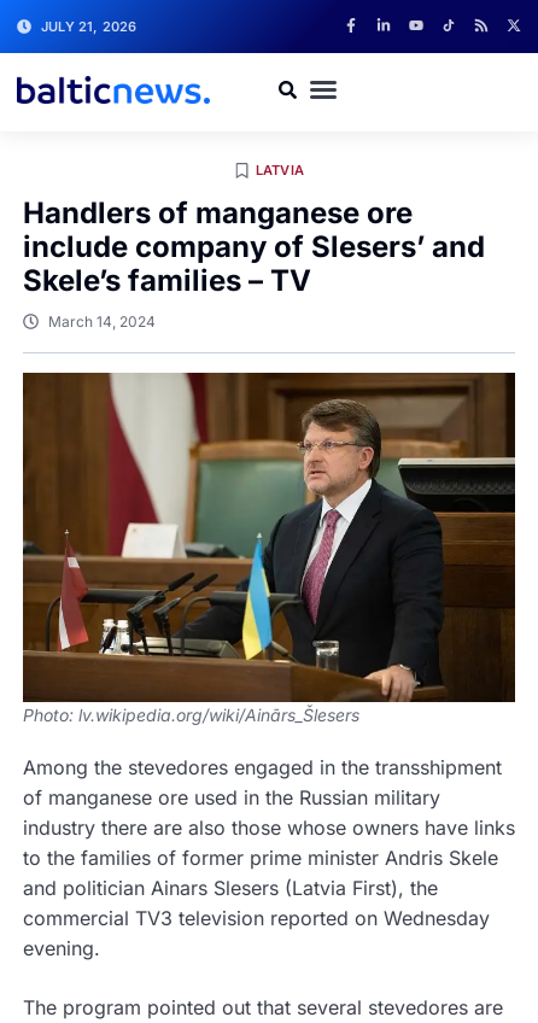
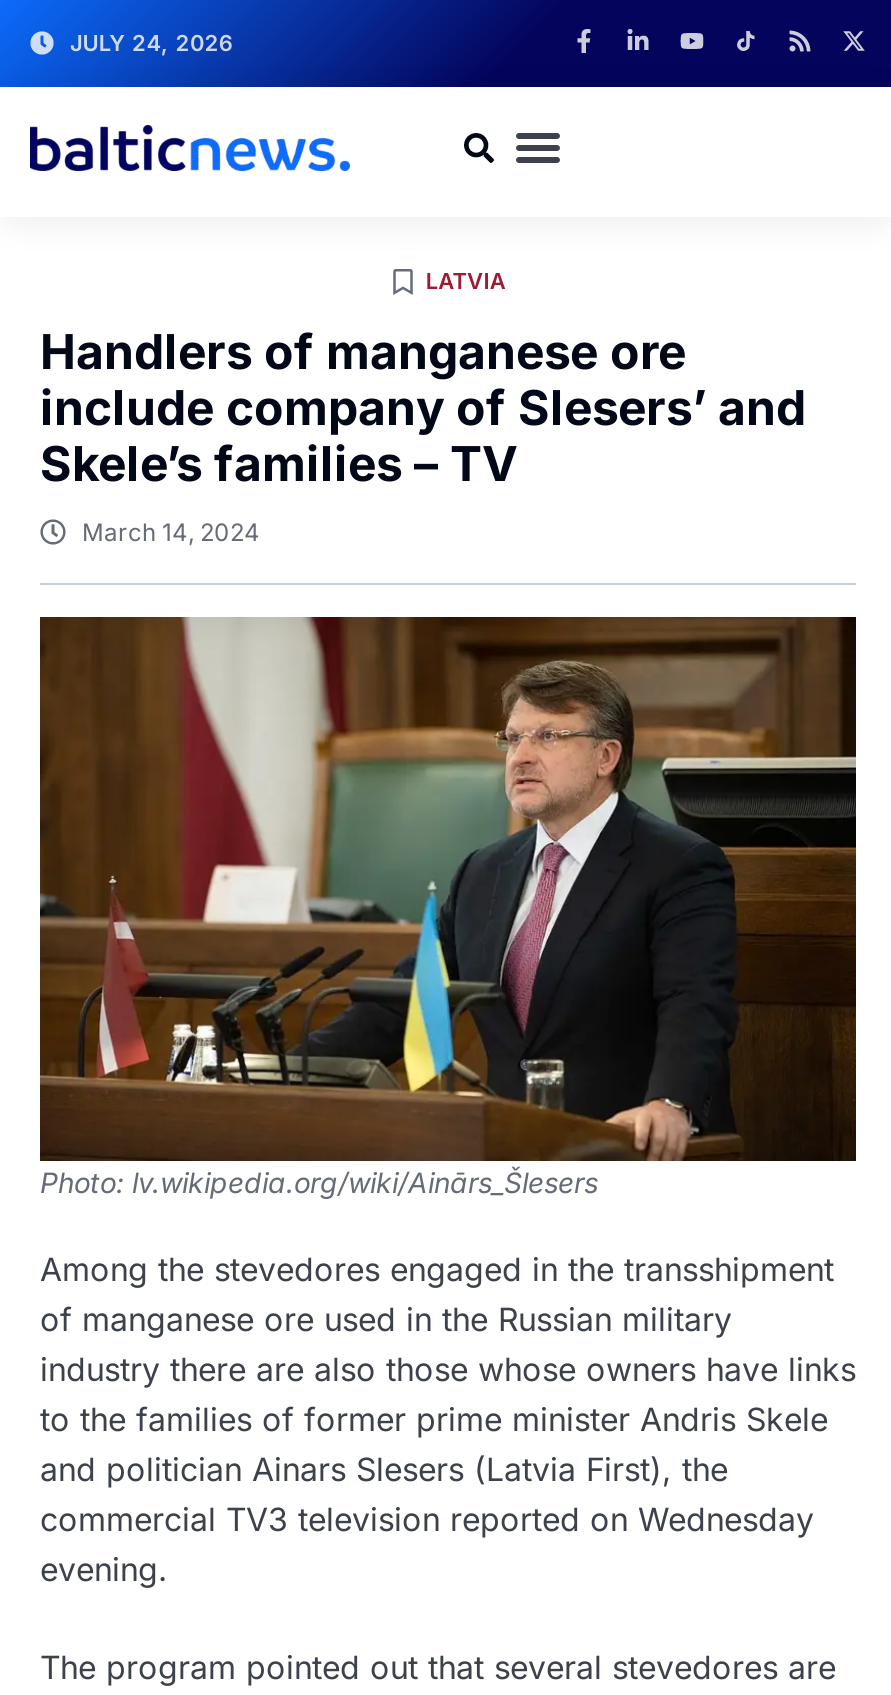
[41,17,137,34] JULY 21, 2026 -> [70,28,233,56] JULY 24, 2026

